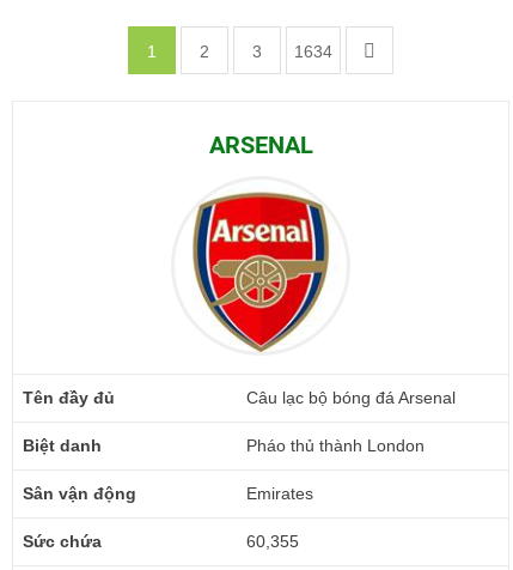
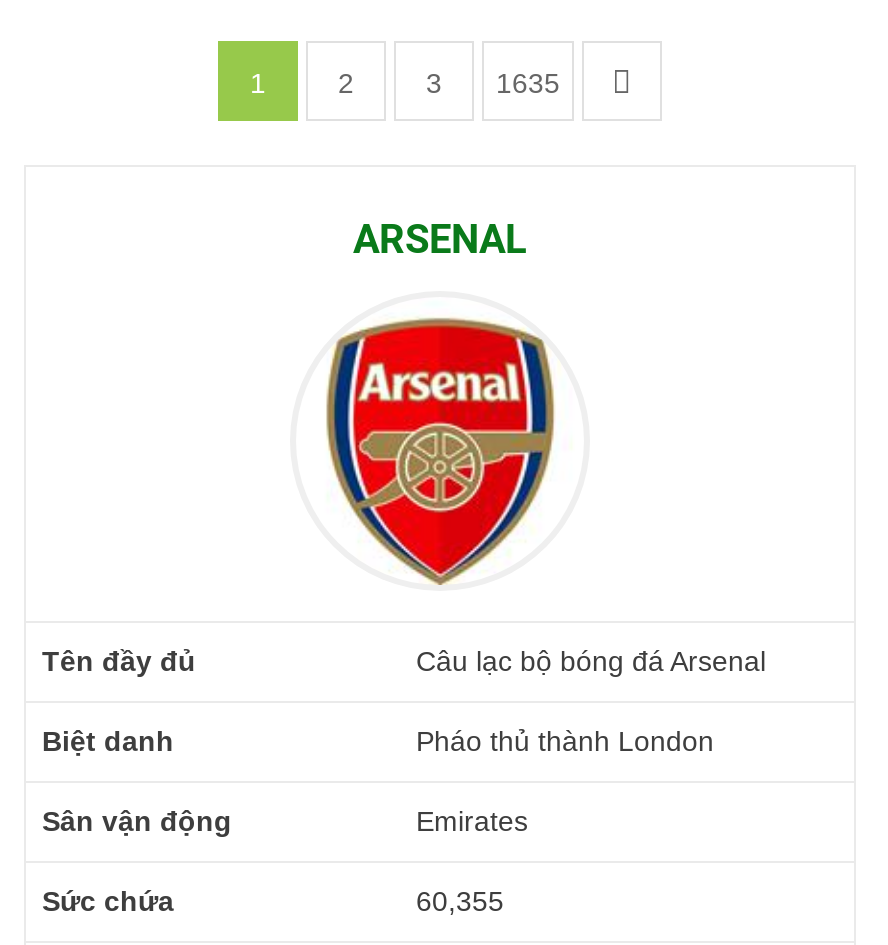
[252,42,332,61] 3 1634 -> [426,67,560,99] 3 1635

